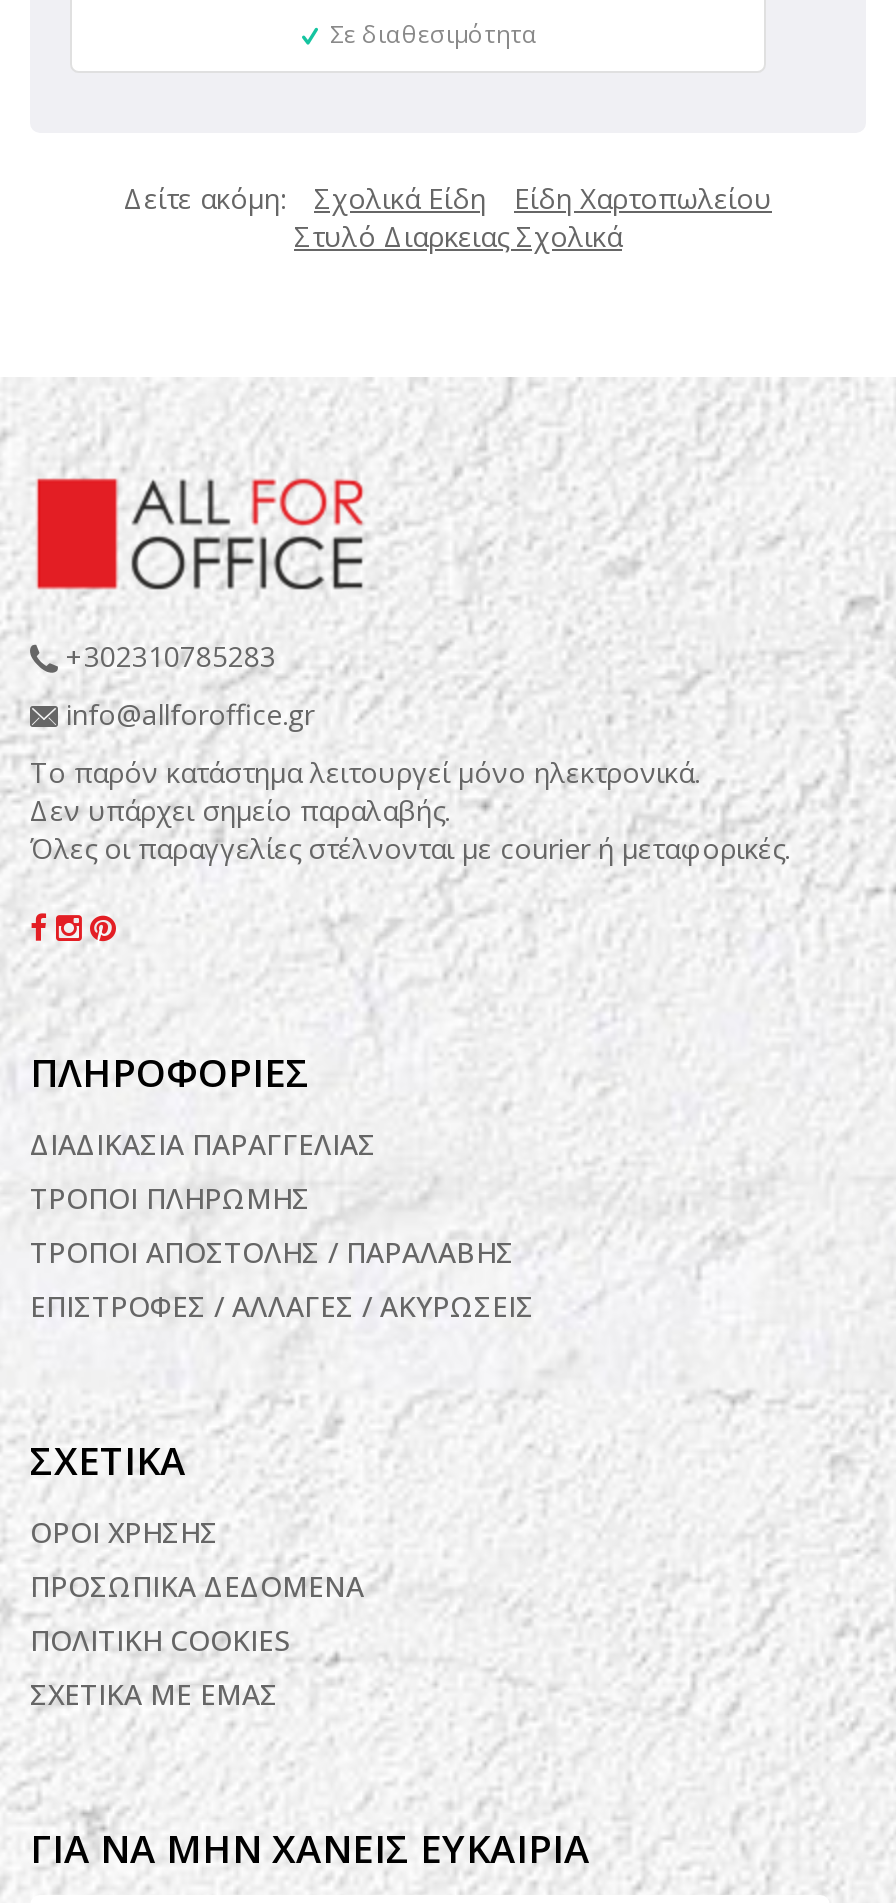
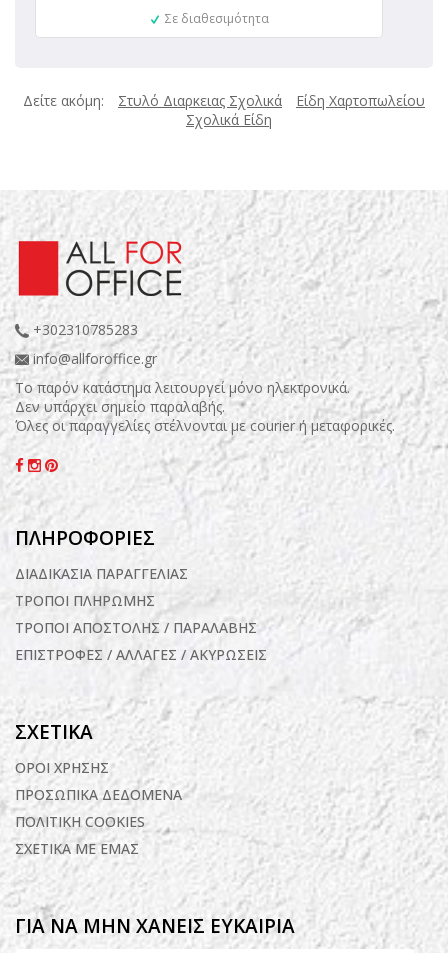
[124,179,486,217] Δείτε ακόμη: Σχολικά Είδη -> [23,91,282,110] Δείτε ακόμη: Στυλό Διαρκειας Σχολικά
[294,217,622,255] Στυλό Διαρκειας Σχολικά -> [186,110,272,129] Σχολικά Είδη

